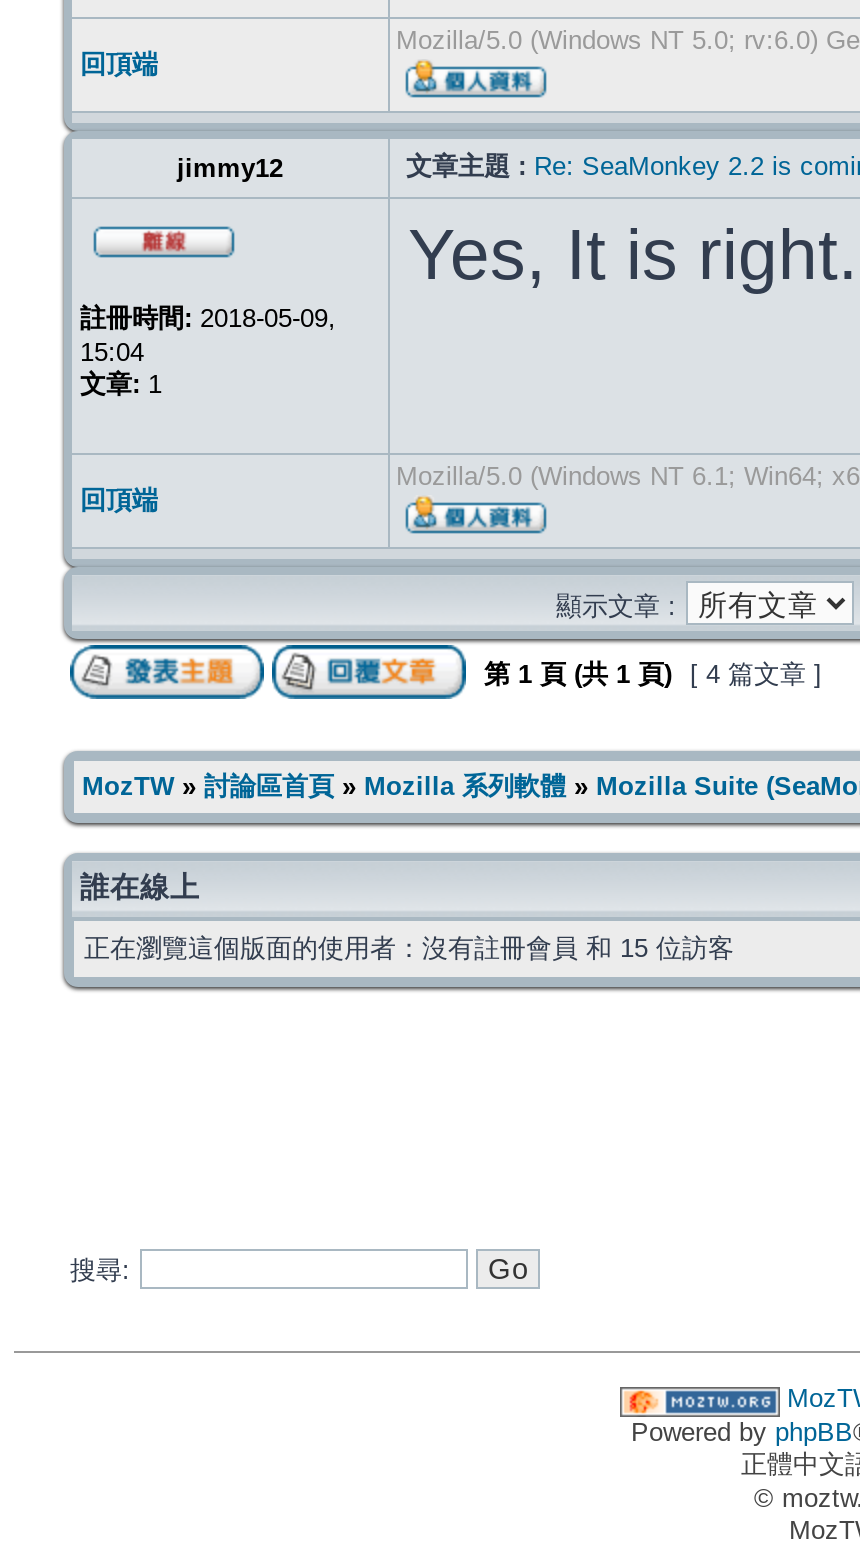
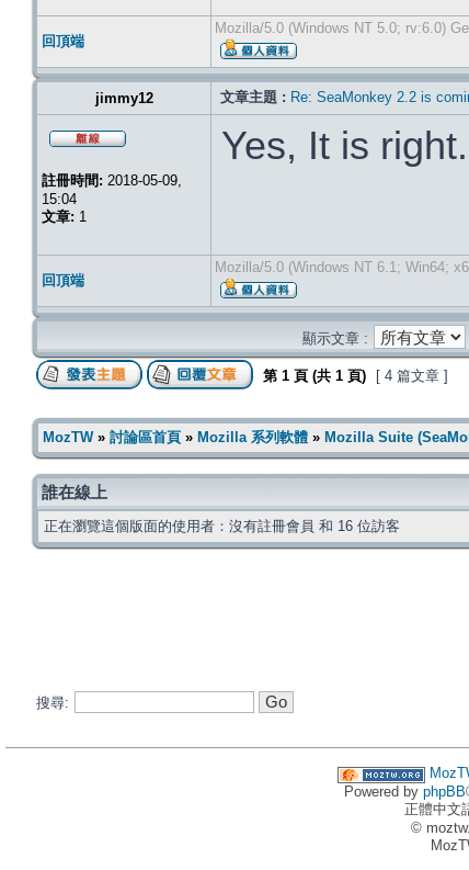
[84,933,734,963] 正在瀏覽這個版面的使用者：沒有註冊會員 和 15 位訪客 -> [44,518,400,534] 正在瀏覽這個版面的使用者：沒有註冊會員 和 16 位訪客

